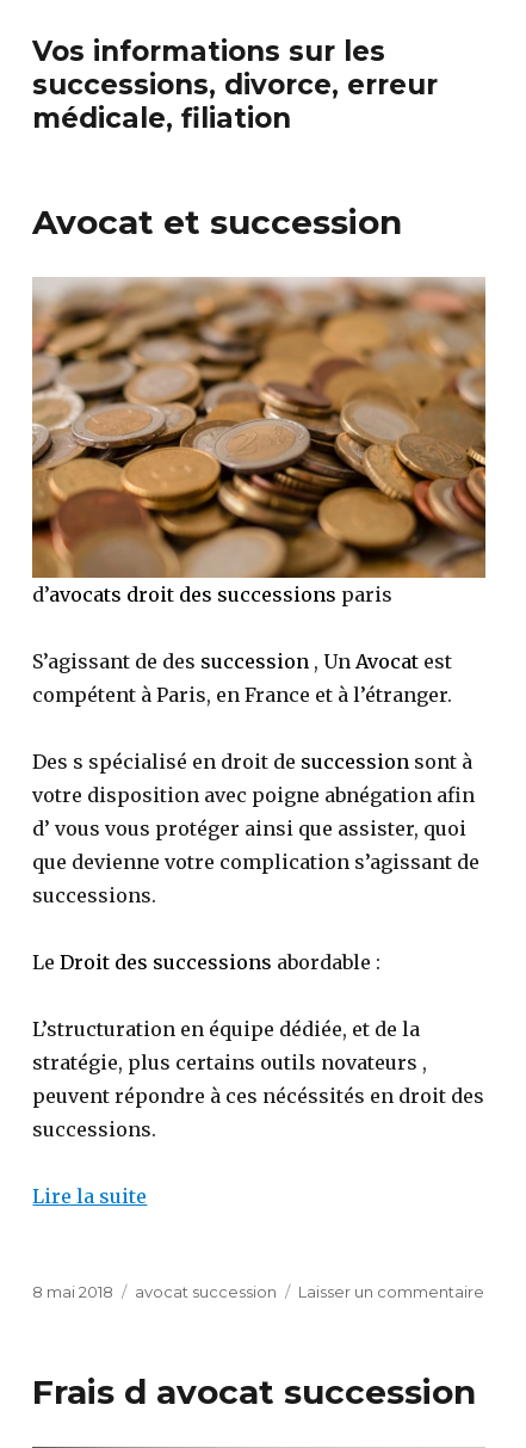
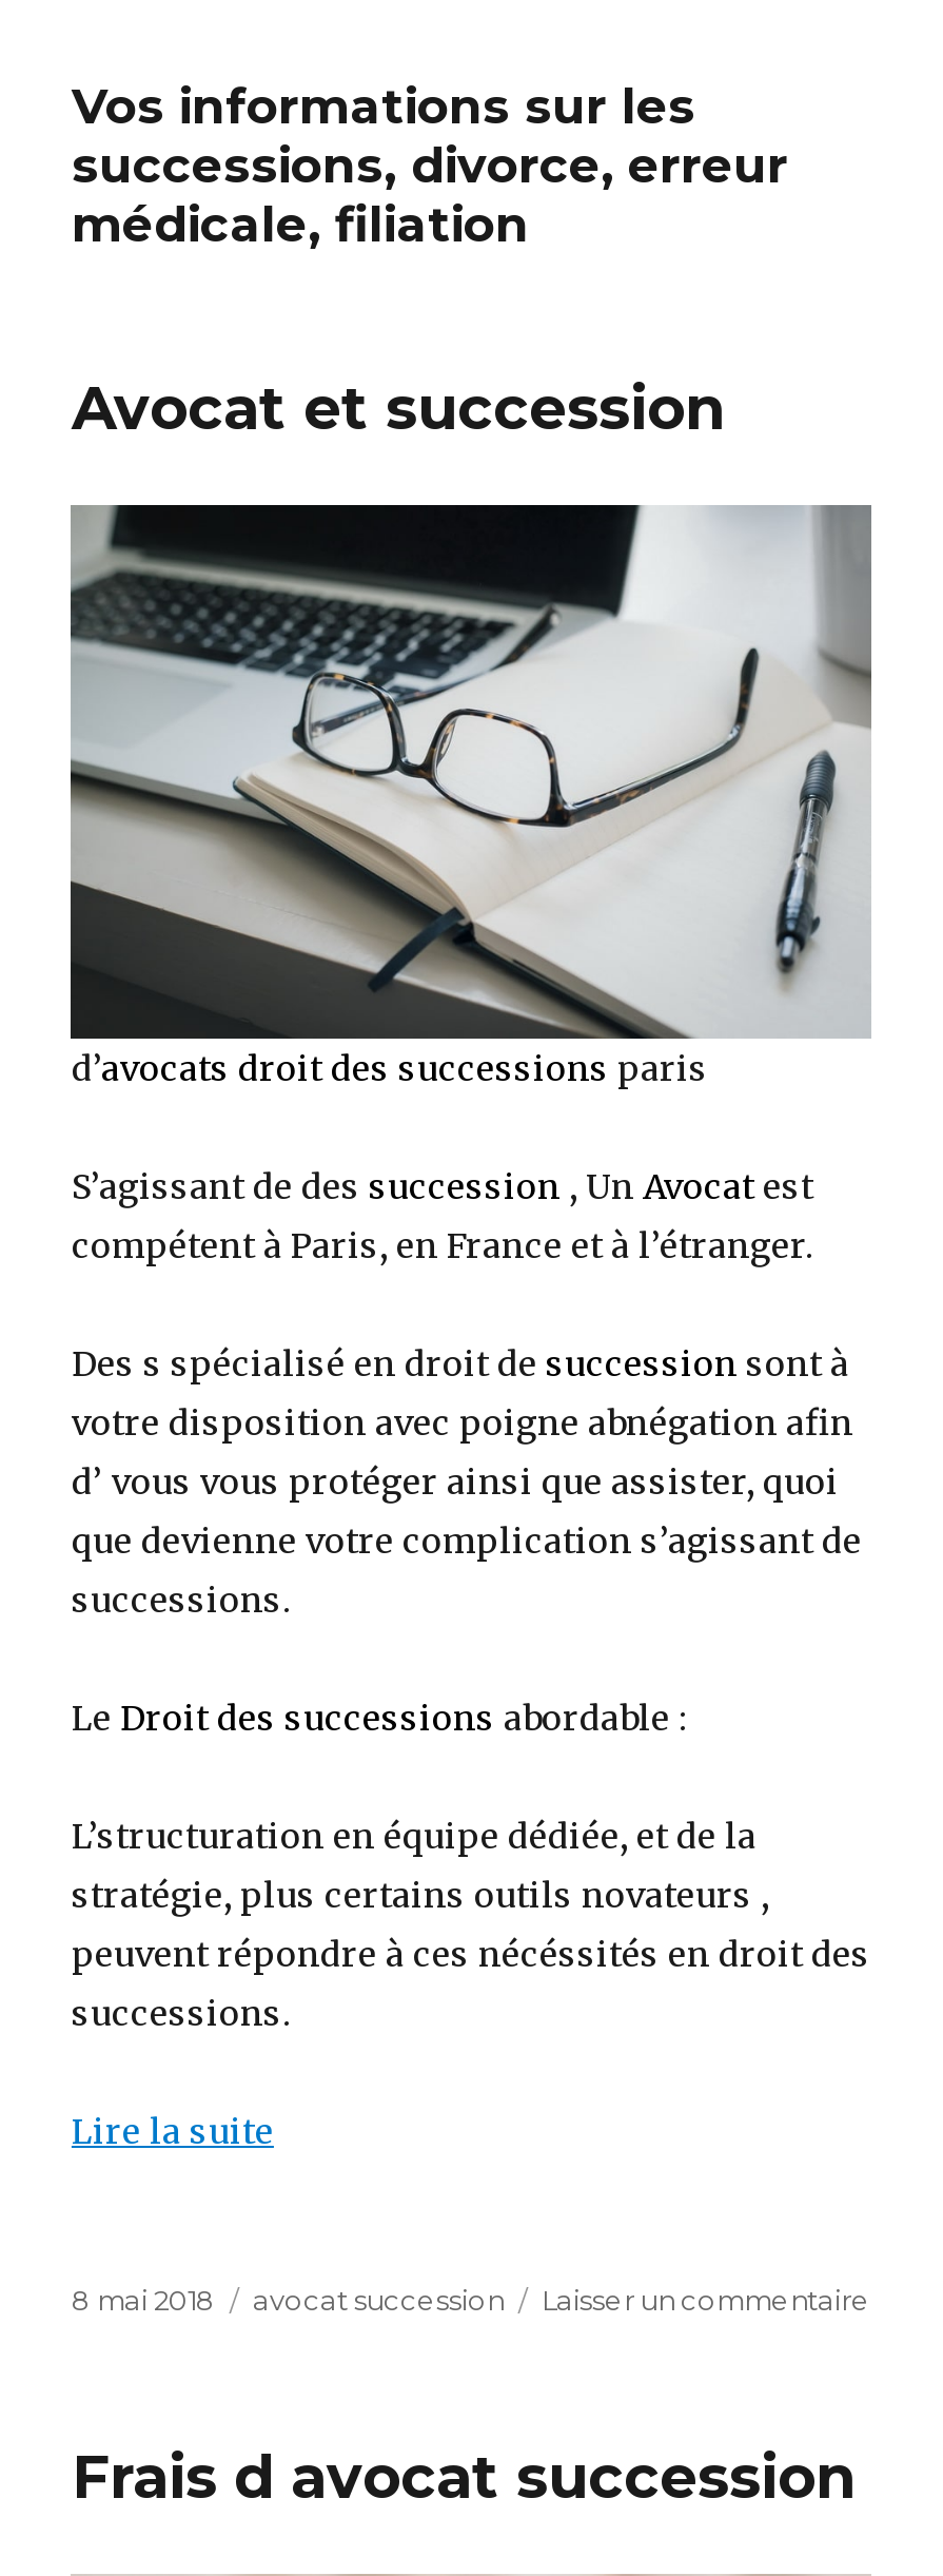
[31,277,487,579] [image] -> [68,503,871,1041] [image]

